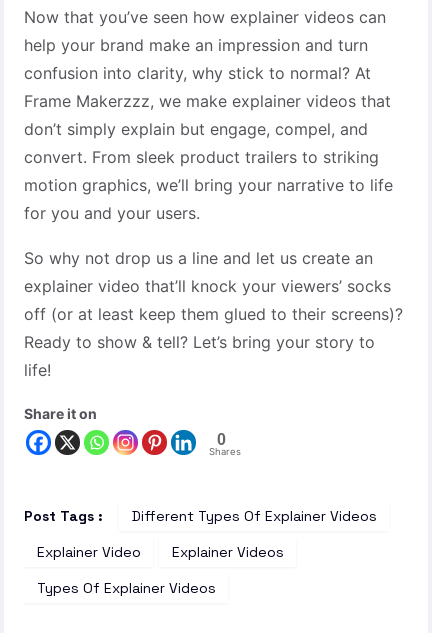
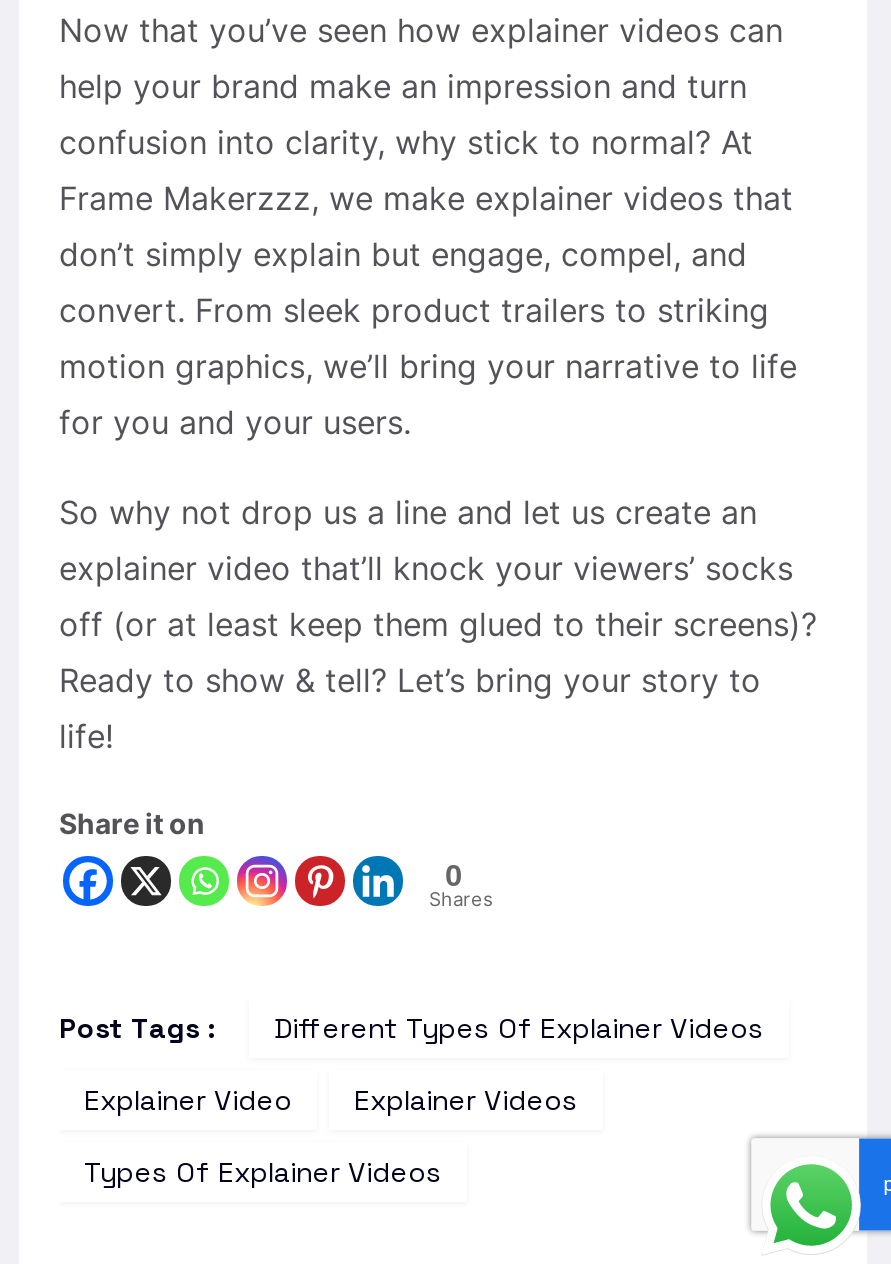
none -> [747,1134,885,1248] [image]

